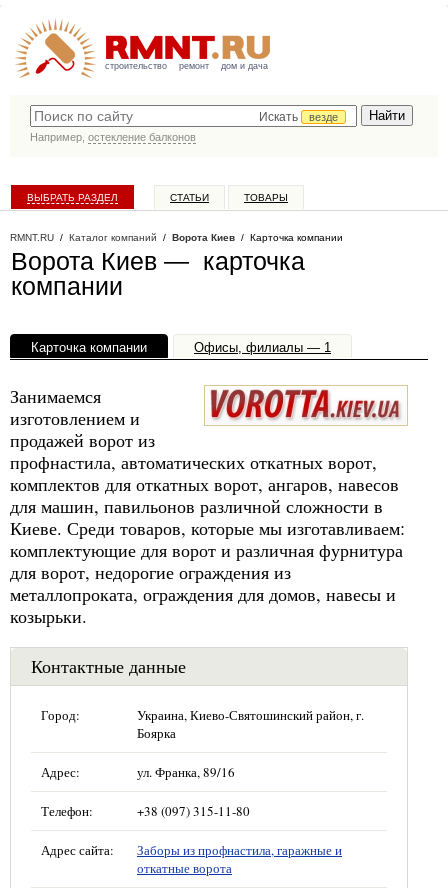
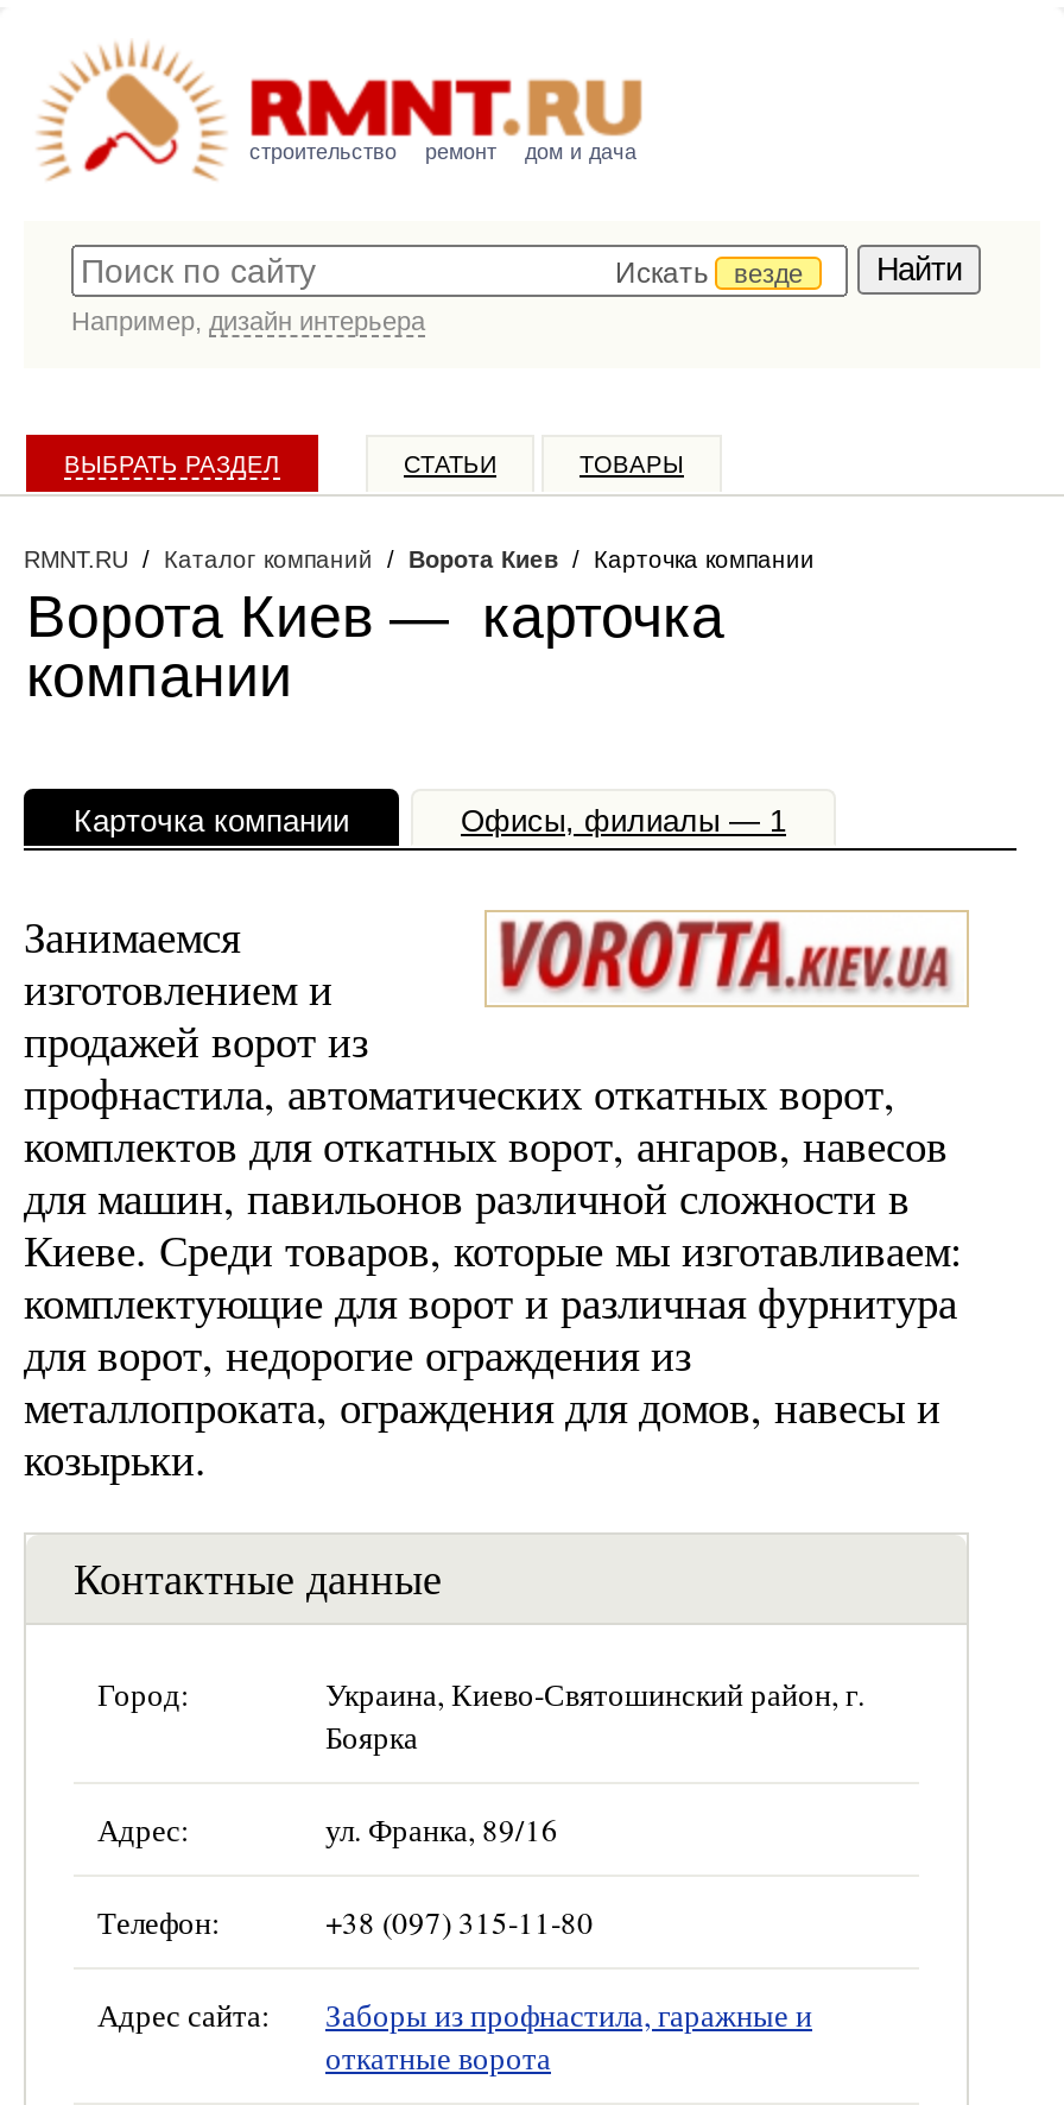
[30,131,196,143] Например, остекление балконов -> [71,306,425,335] Например, дизайн интерьера

